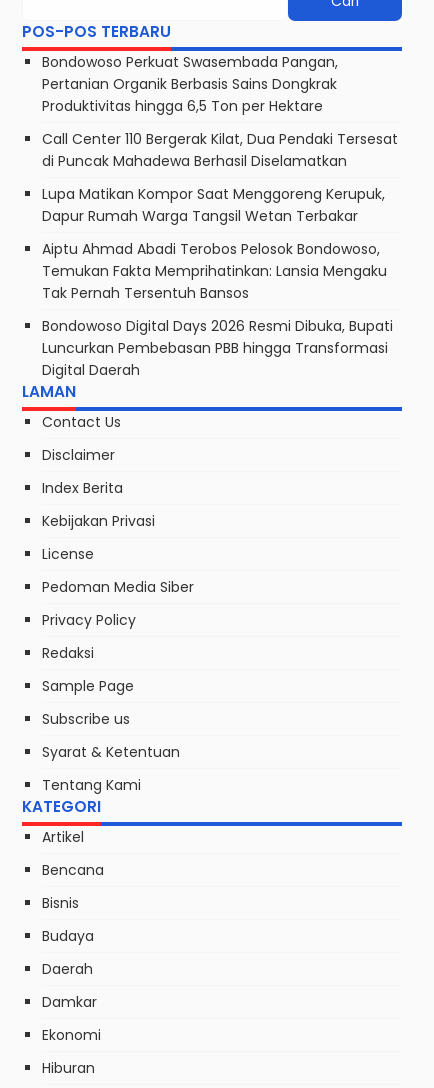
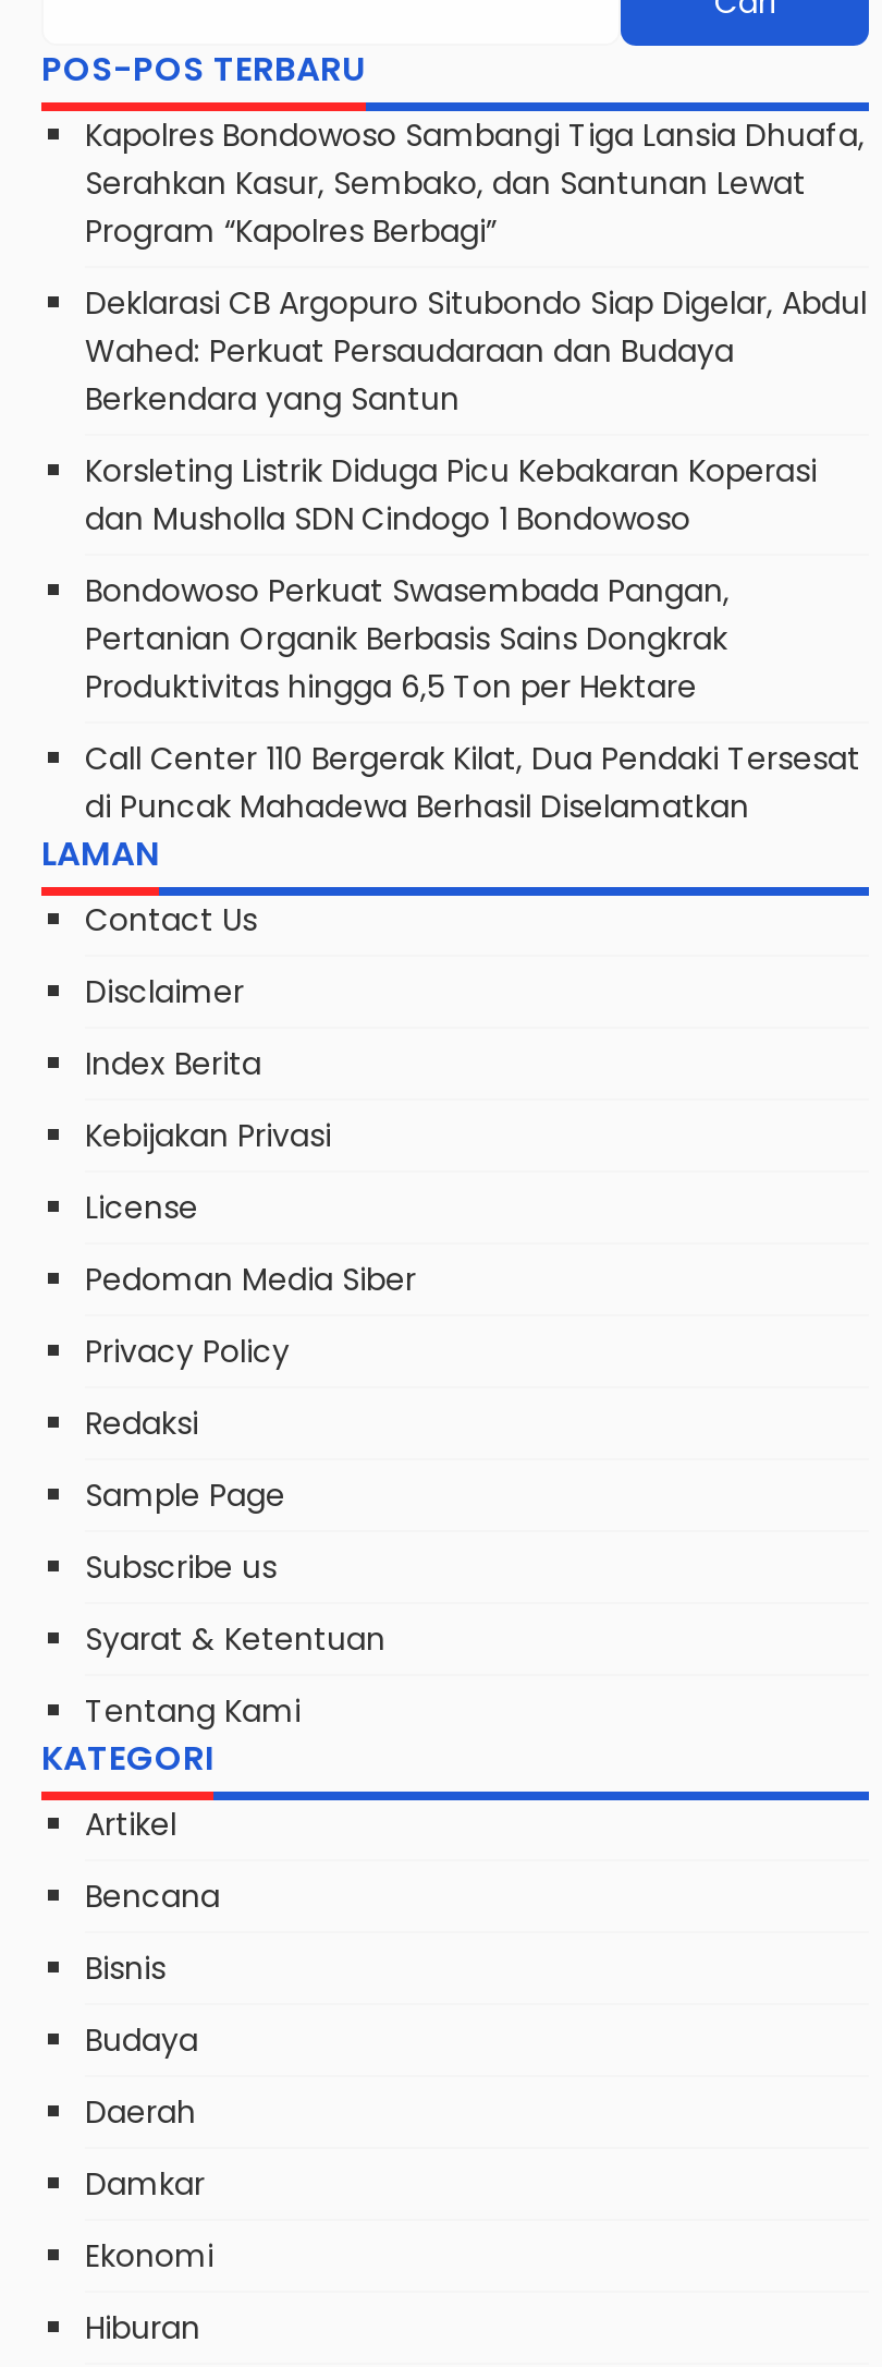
none -> [85,114,867,541] Kapolres Bondowoso Sambangi Tiga Lansia Dhuafa, | Serahkan Kasur, Sembako, dan Santunan Lewat | Program “Kapolres Berbagi” | Deklarasi CB Argopuro Situbondo Siap Digelar, Abdul | Wahed: Perkuat Persaudaraan dan Budaya | Berkendara yang Santun | Korsleting Listrik Diduga Picu Kebakaran Koperasi | dan Musholla SDN Cindogo 1 Bondowoso
moved [42,52,398,171] -> [85,569,860,828]: Bondowoso Perkuat Swasembada Pangan, | Pertanian Organik Berbasis Sains Dongkrak | Produktivitas hingga 6,5 Ton per Hektare | Call Center 110 Bergerak Kilat, Dua Pendaki Tersesat | di Puncak Mahadewa Berhasil Diselamatkan
[42,184,393,380] Lupa Matikan Kompor Saat Menggoreng Kerupuk, | Dapur Rumah Warga Tangsil Wetan Terbakar | Aiptu Ahmad Abadi Terobos Pelosok Bondowoso, | Temukan Fakta Memprihatinkan: Lansia Mengaku | Tak Pernah Tersentuh Bansos | Bondowoso Digital Days 2026 Resmi Dibuka, Bupati | Luncurkan Pembebasan PBB hingga Transformasi | Digital Daerah -> none

